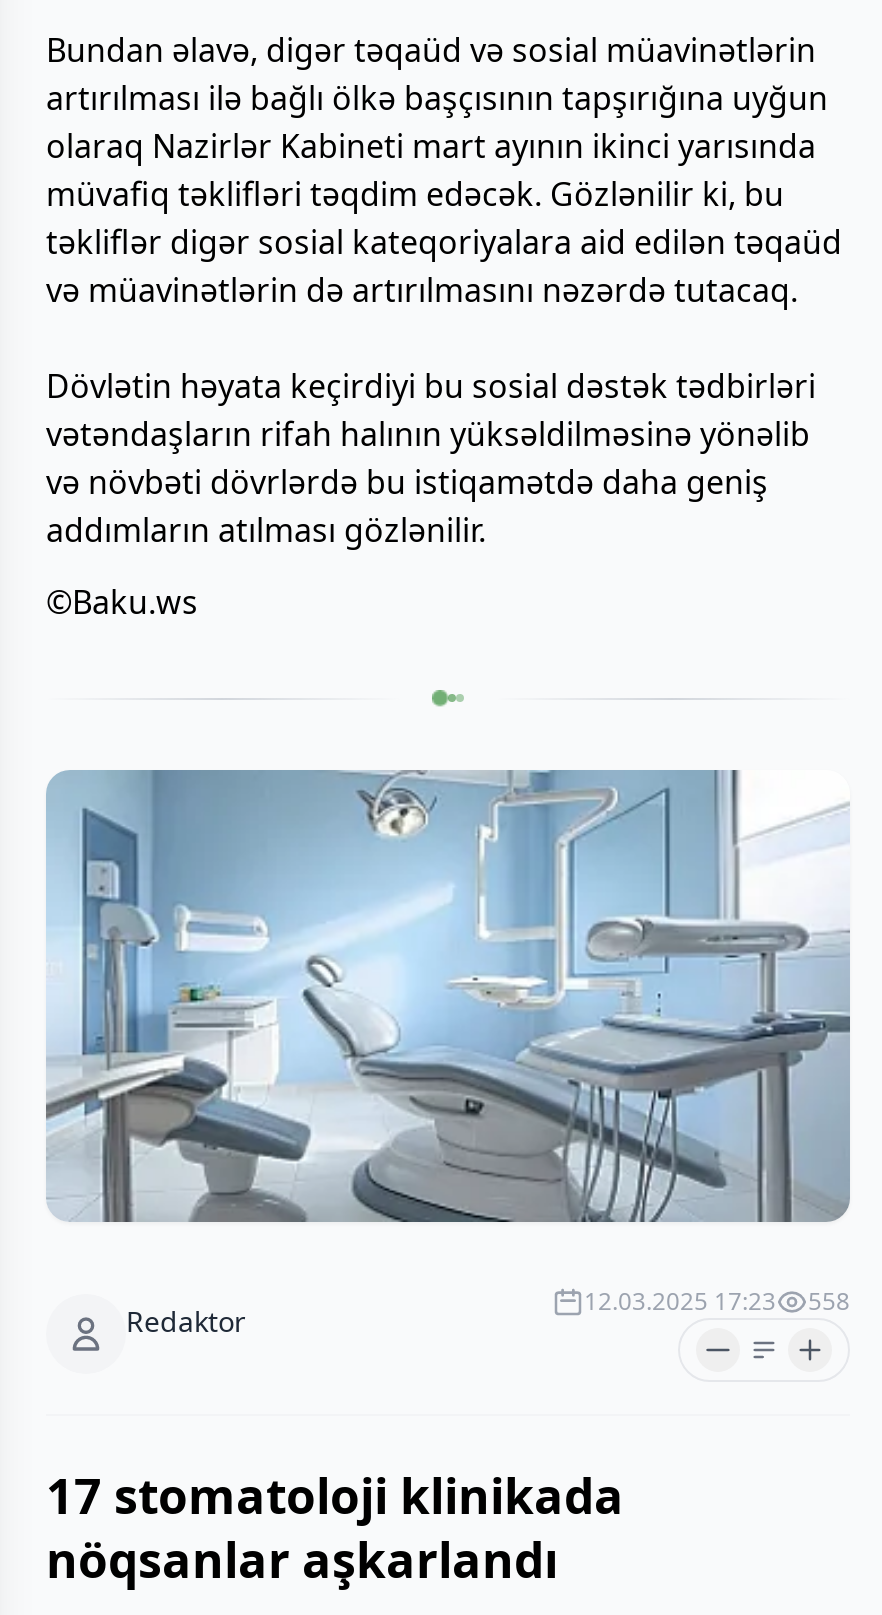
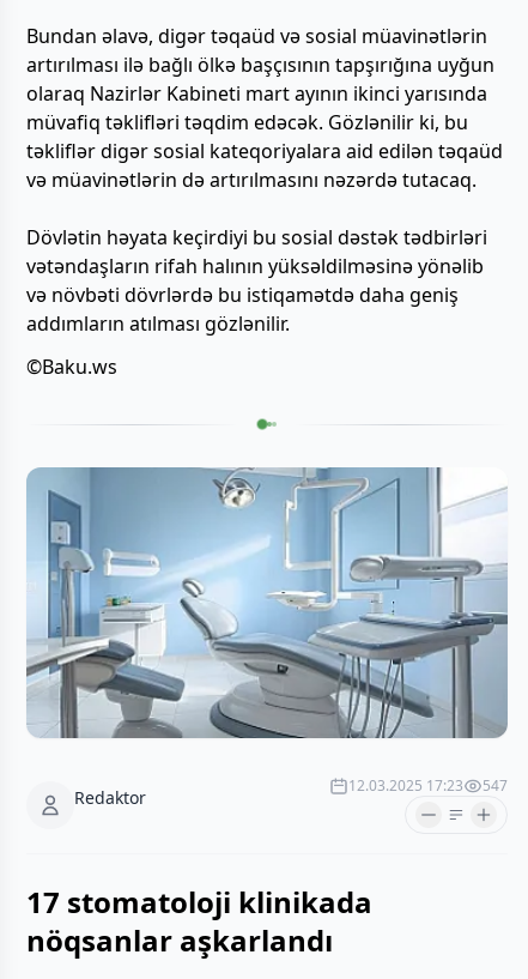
[584,1285,850,1319] 12.03.2025 17:23 558 -> [348,776,508,796] 12.03.2025 17:23 547

